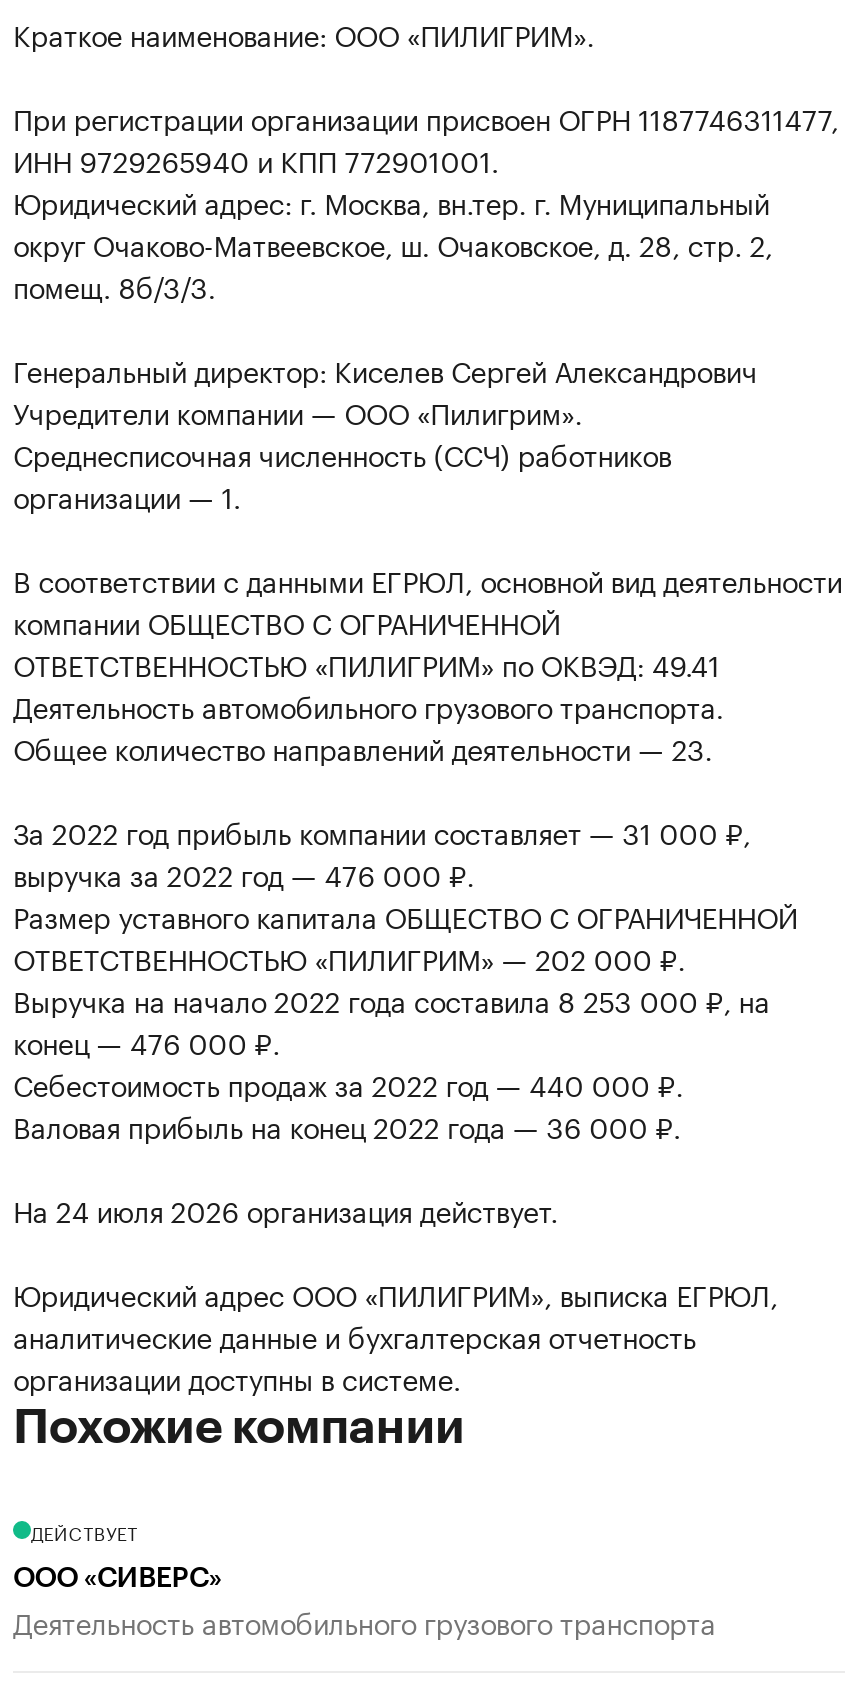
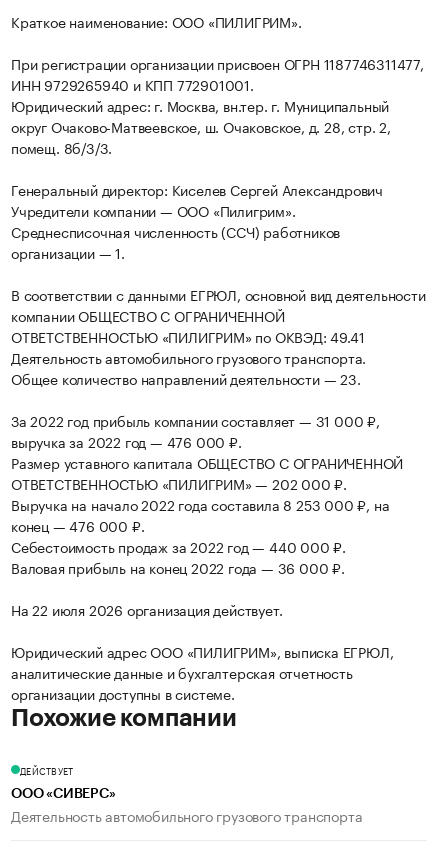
[13,1188,558,1232] На 24 июля 2026 организация действует. -> [11,598,282,620] На 22 июля 2026 организация действует.

